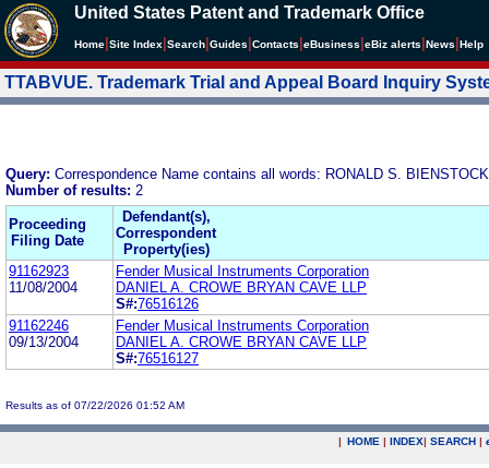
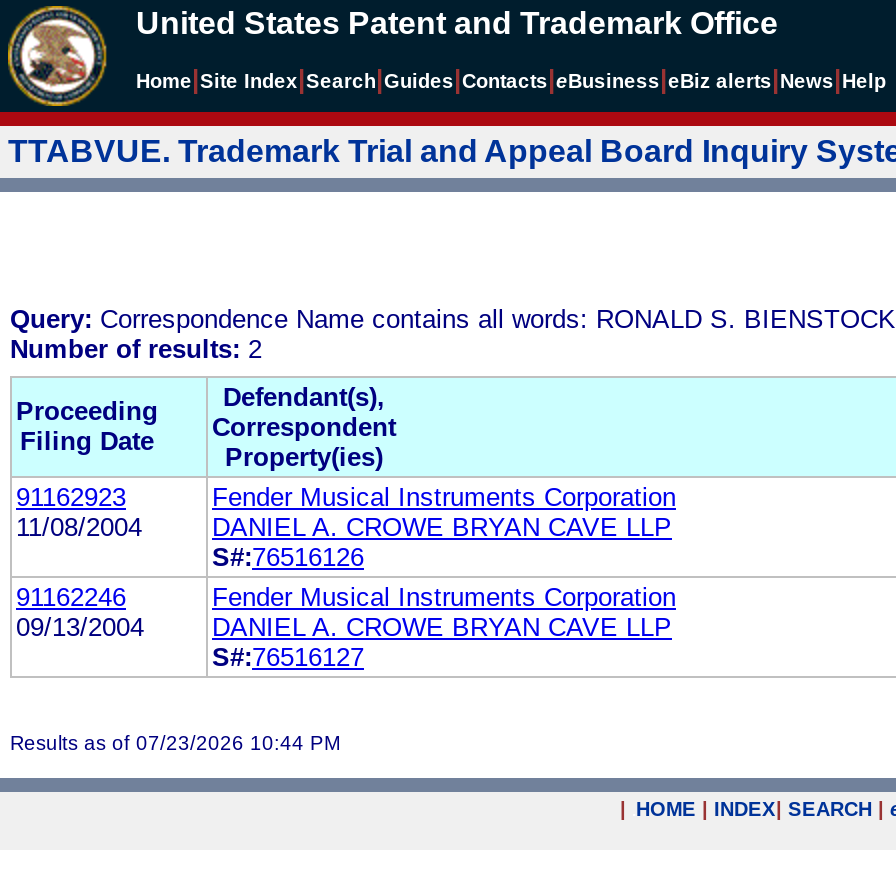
[5,399,184,411] Results as of 07/22/2026 01:52 AM -> [10,732,340,754] Results as of 07/23/2026 10:44 PM

